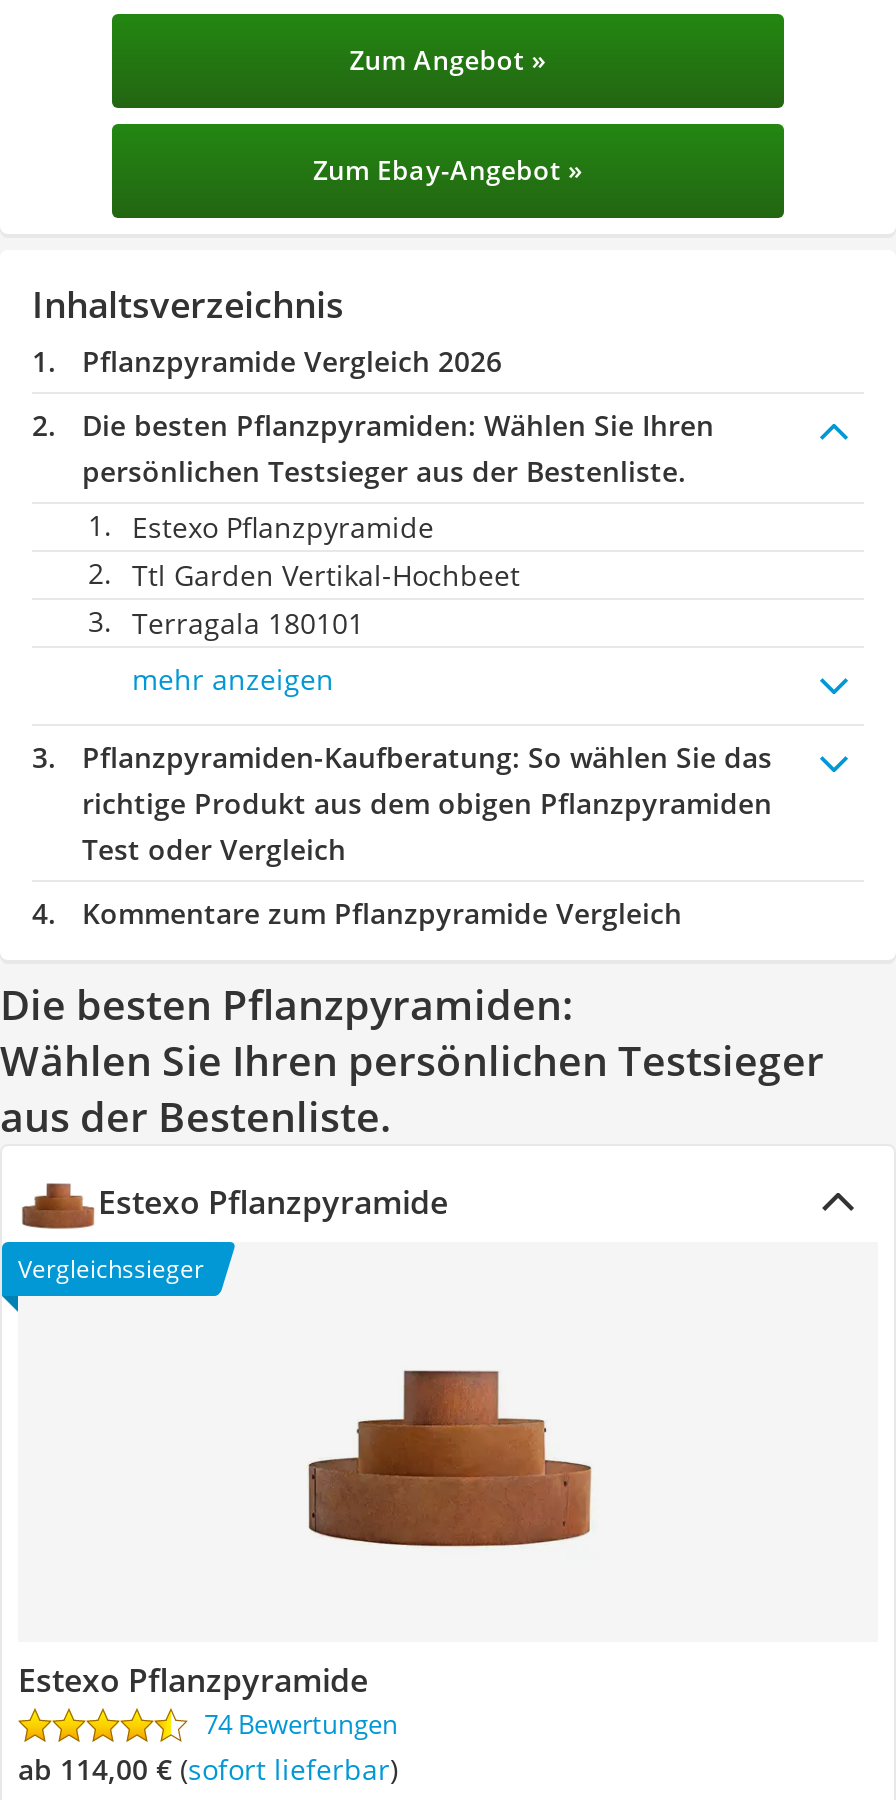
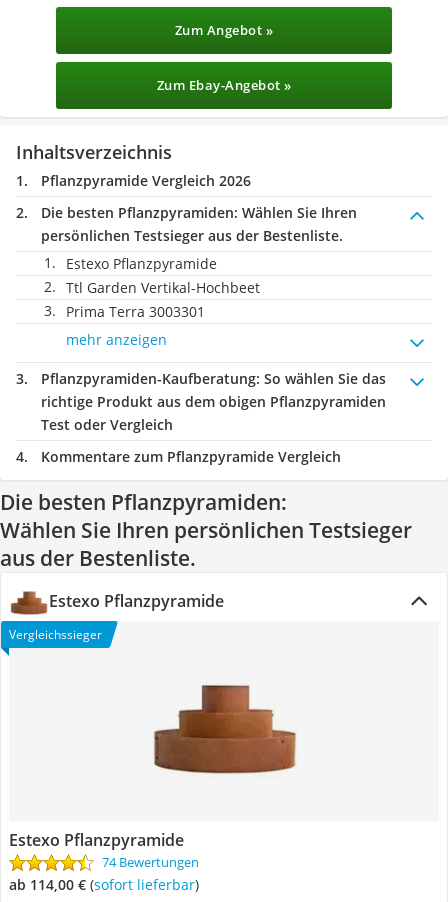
[132,604,364,642] Terragala 180101 -> [66,302,205,321] Prima Terra 3003301

